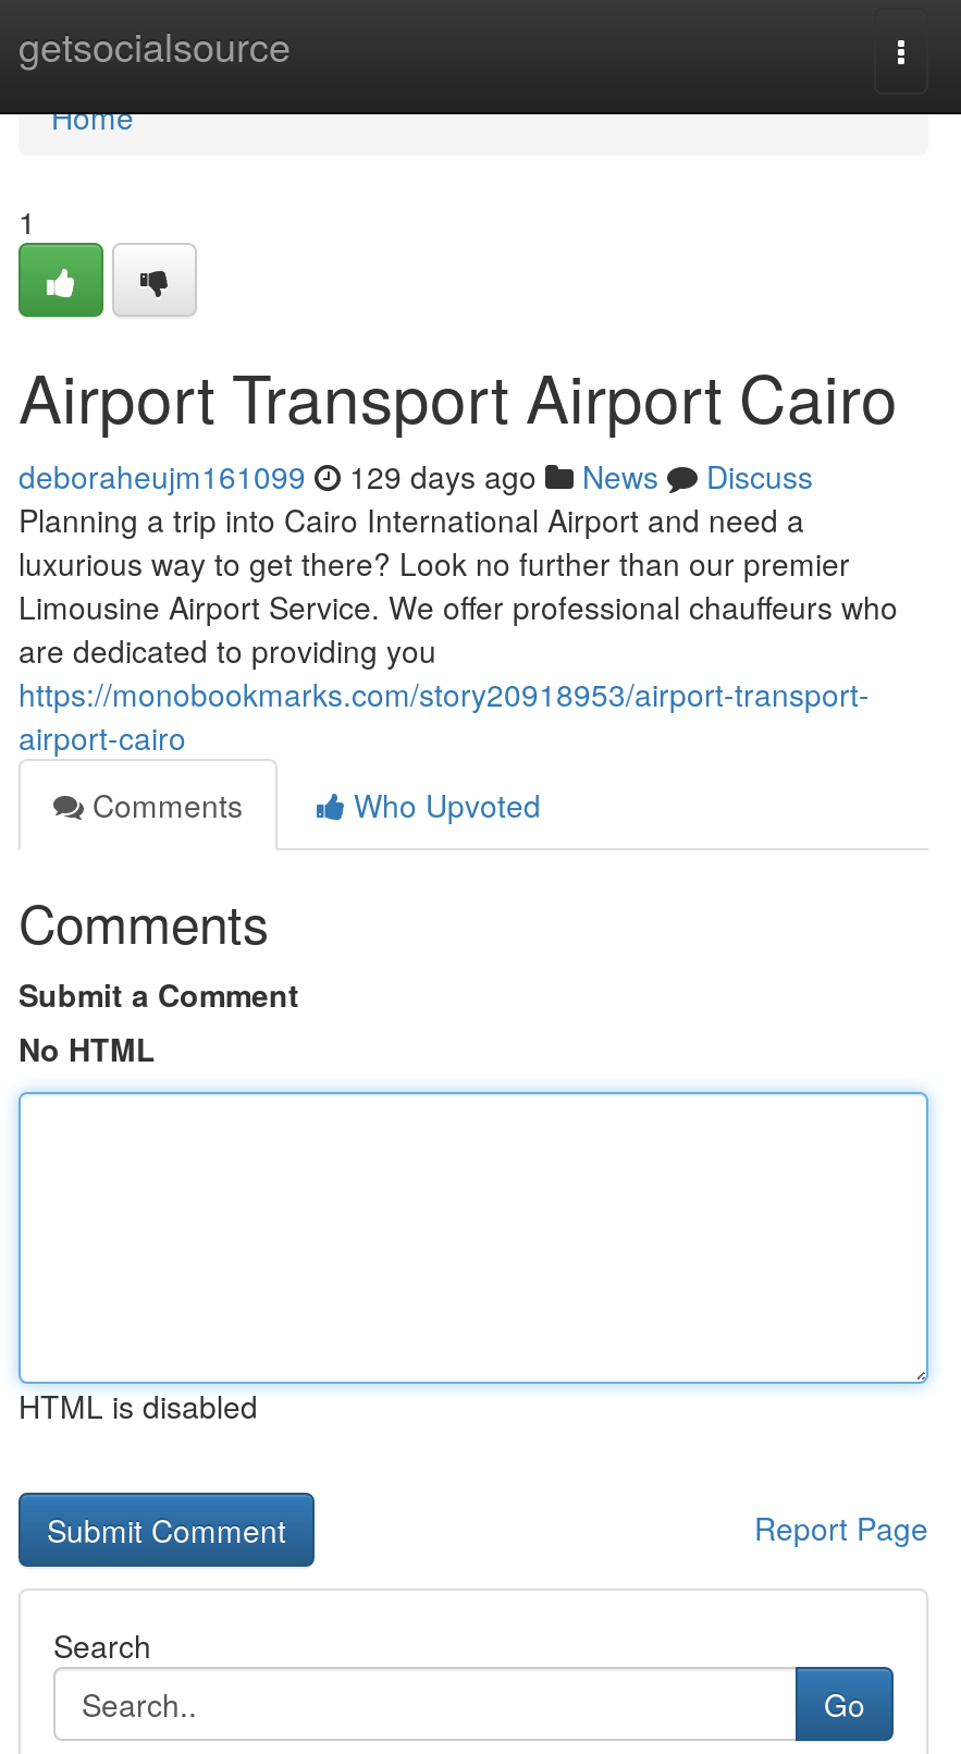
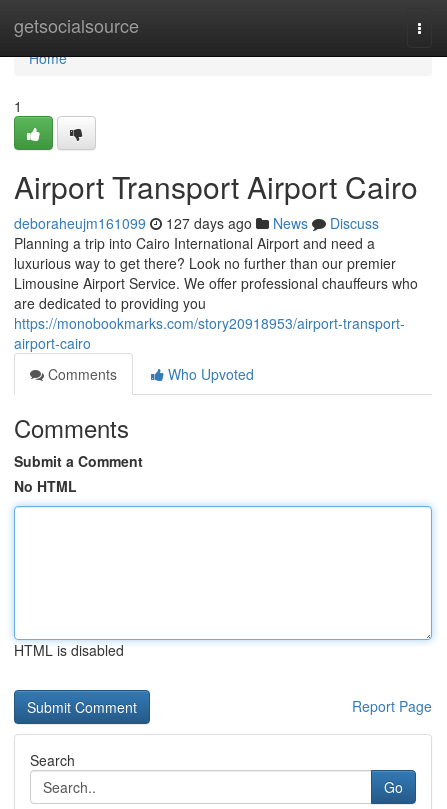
[19,454,813,498] deboraheujm161099 129 days ago News Discuss -> [14,213,379,233] deboraheujm161099 127 days ago News Discuss

